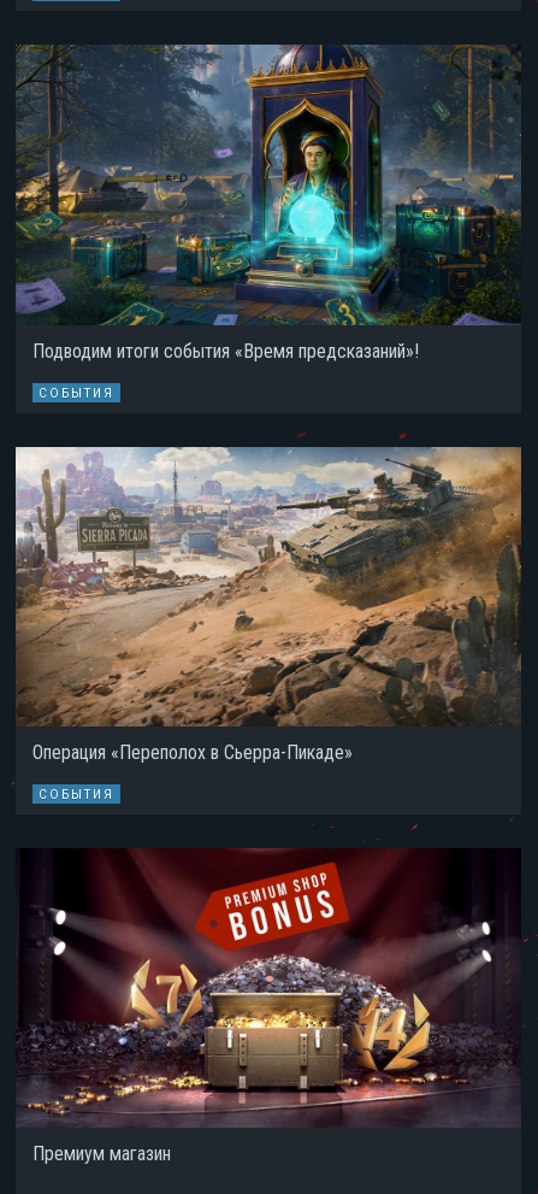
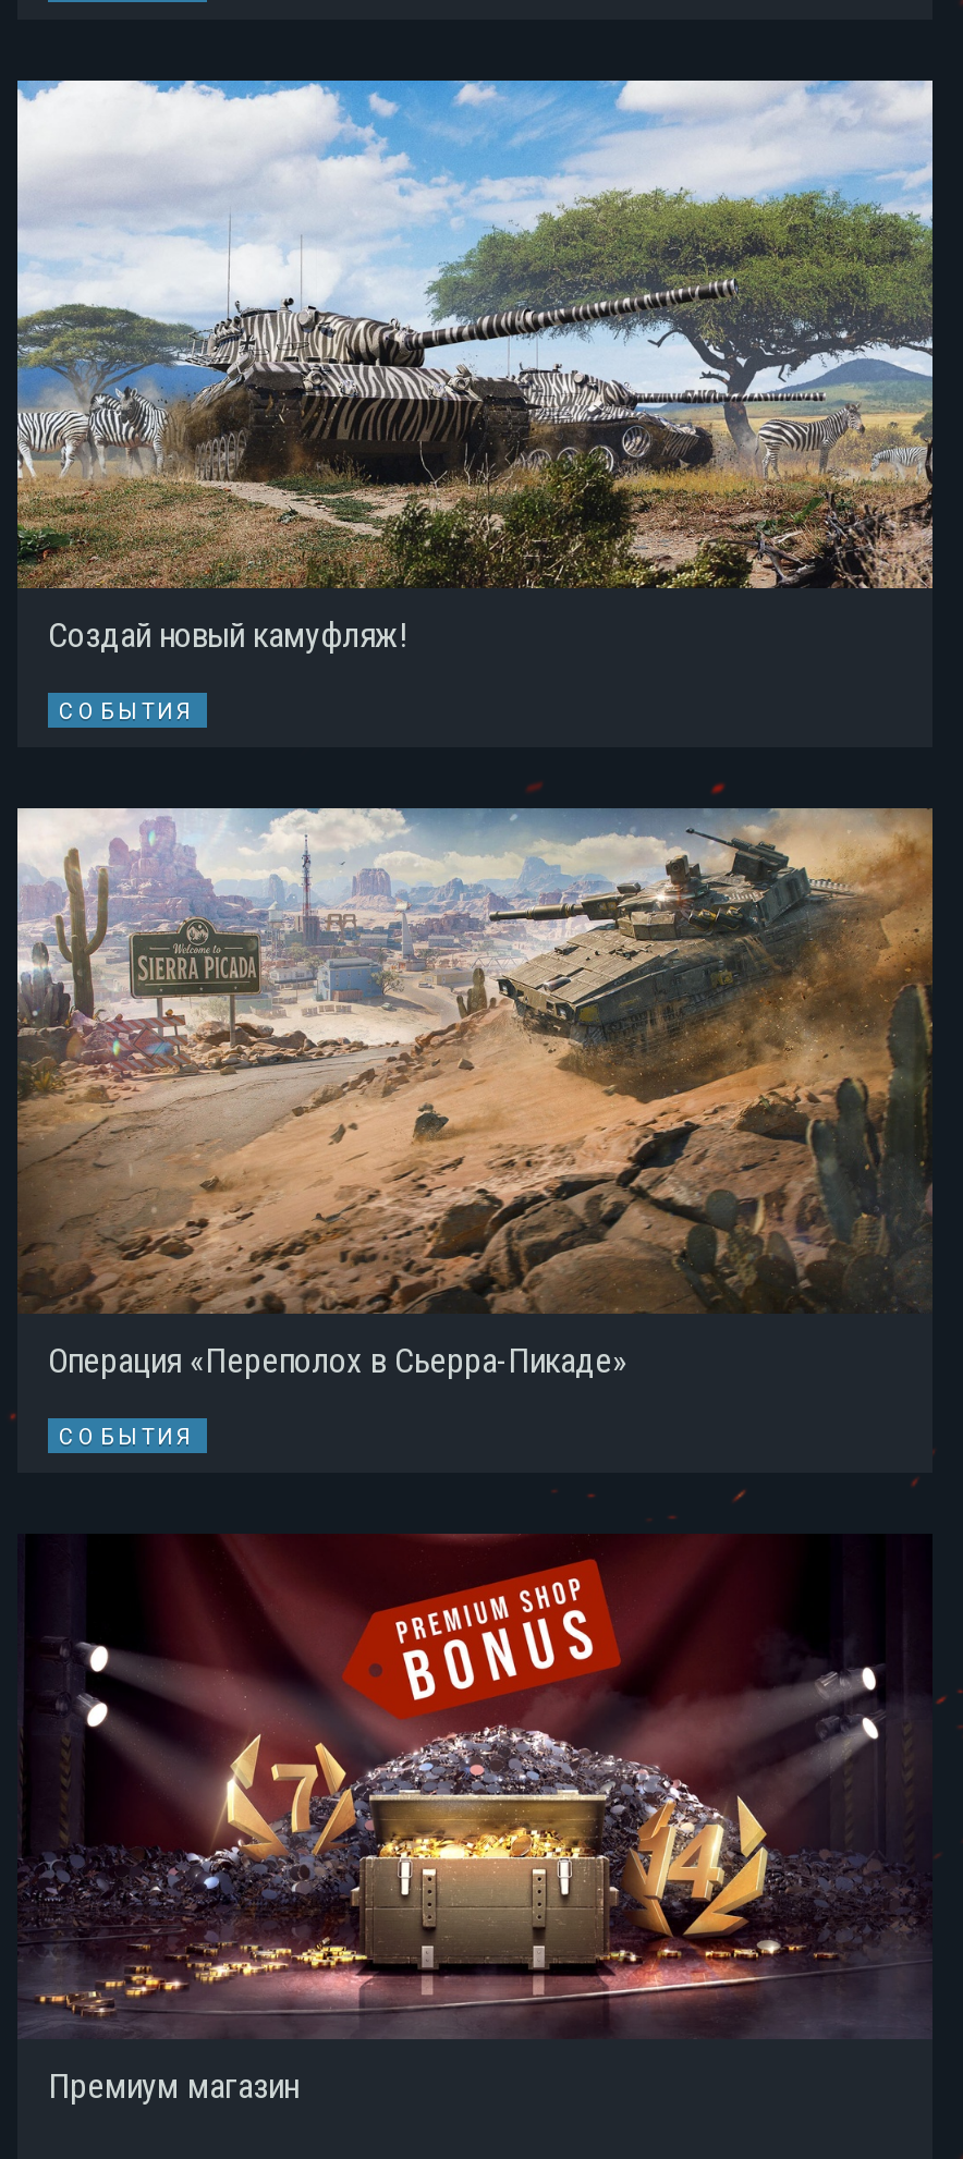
[16,43,521,362] [image] | Подводим итоги события «Время предсказаний»! -> [15,78,935,655] [image] | Создай новый камуфляж!

